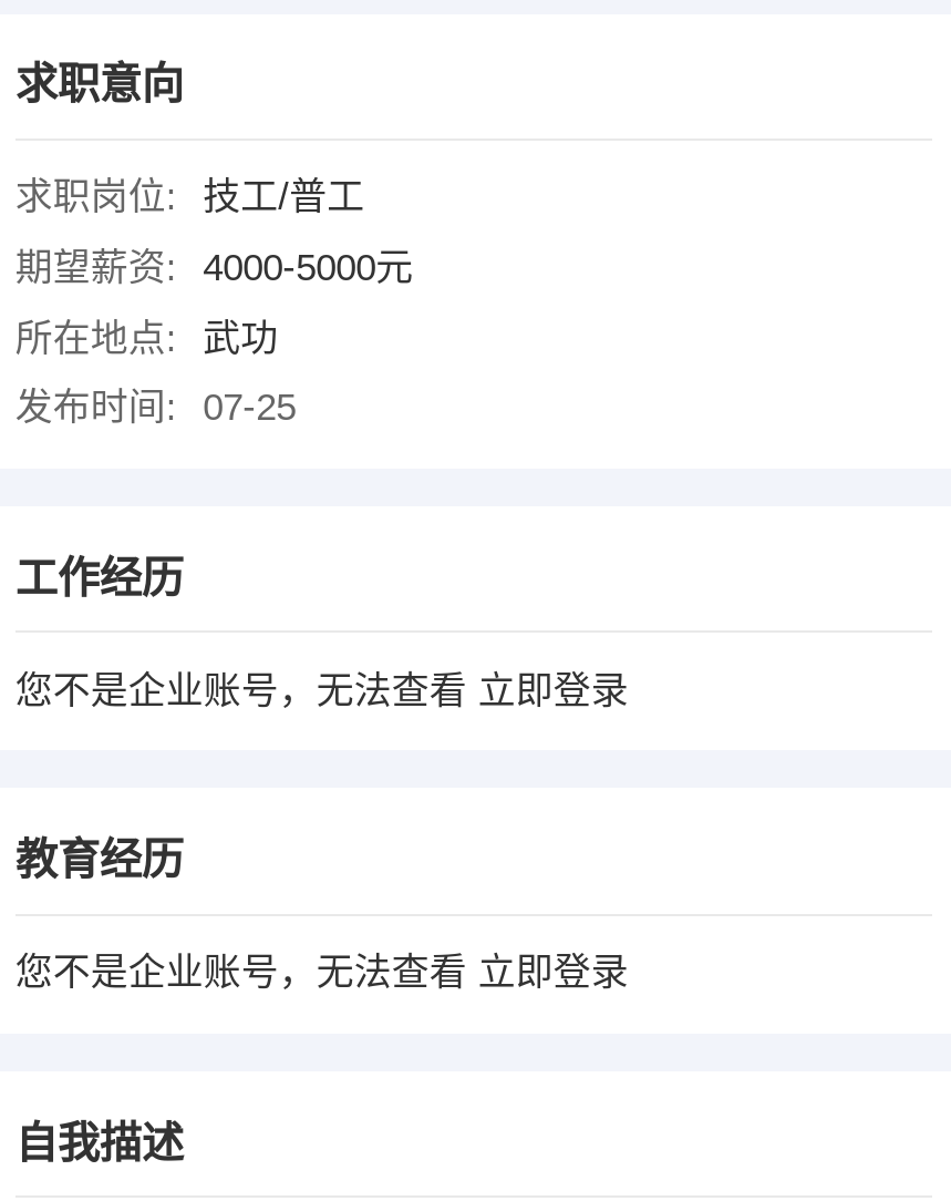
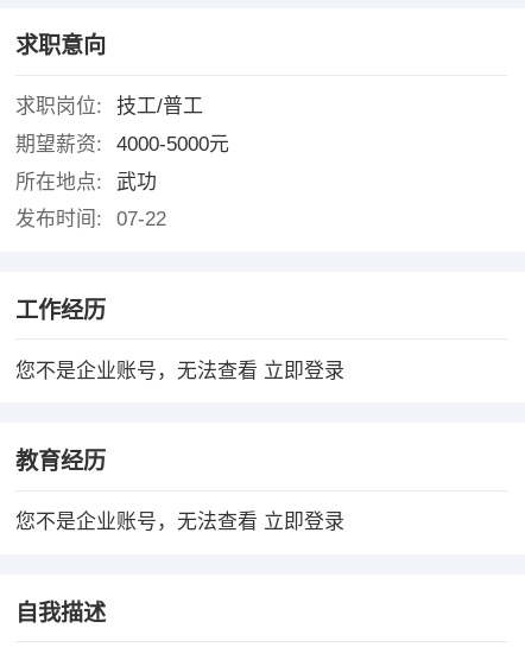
[15,387,296,429] 发布时间: 07-25 -> [15,208,166,231] 发布时间: 07-22

